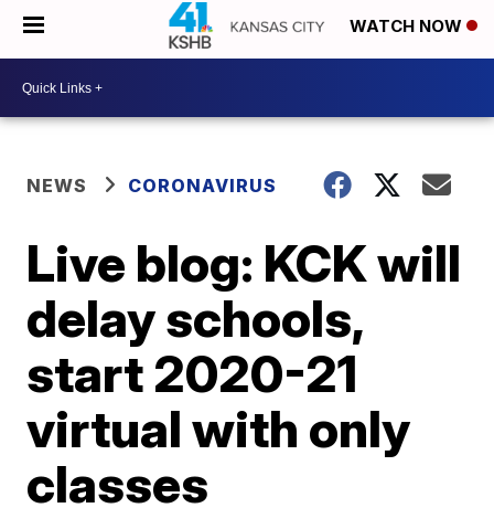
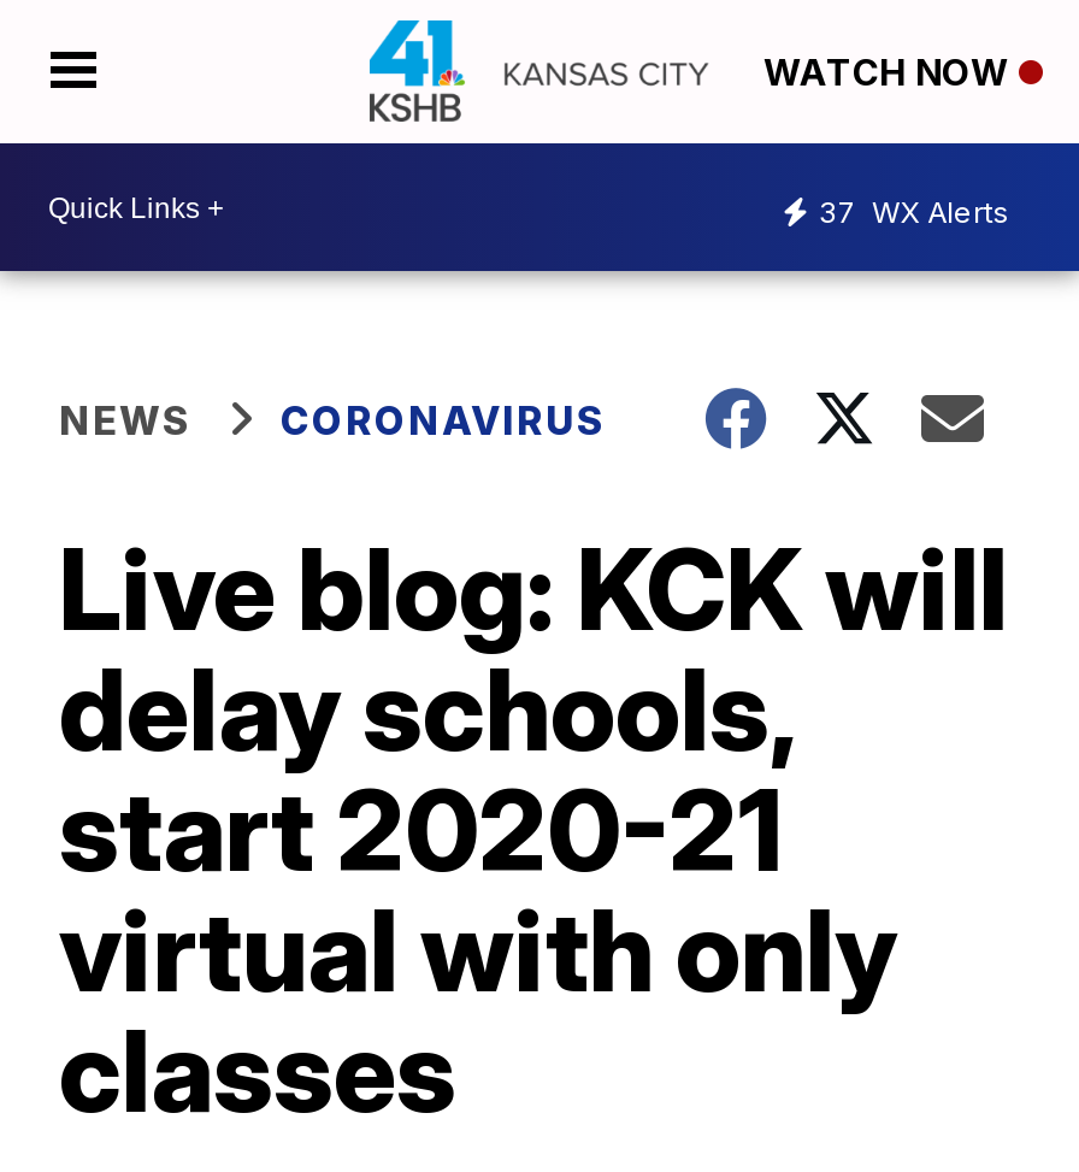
none -> [819,193,1009,229] 37 WX Alerts

